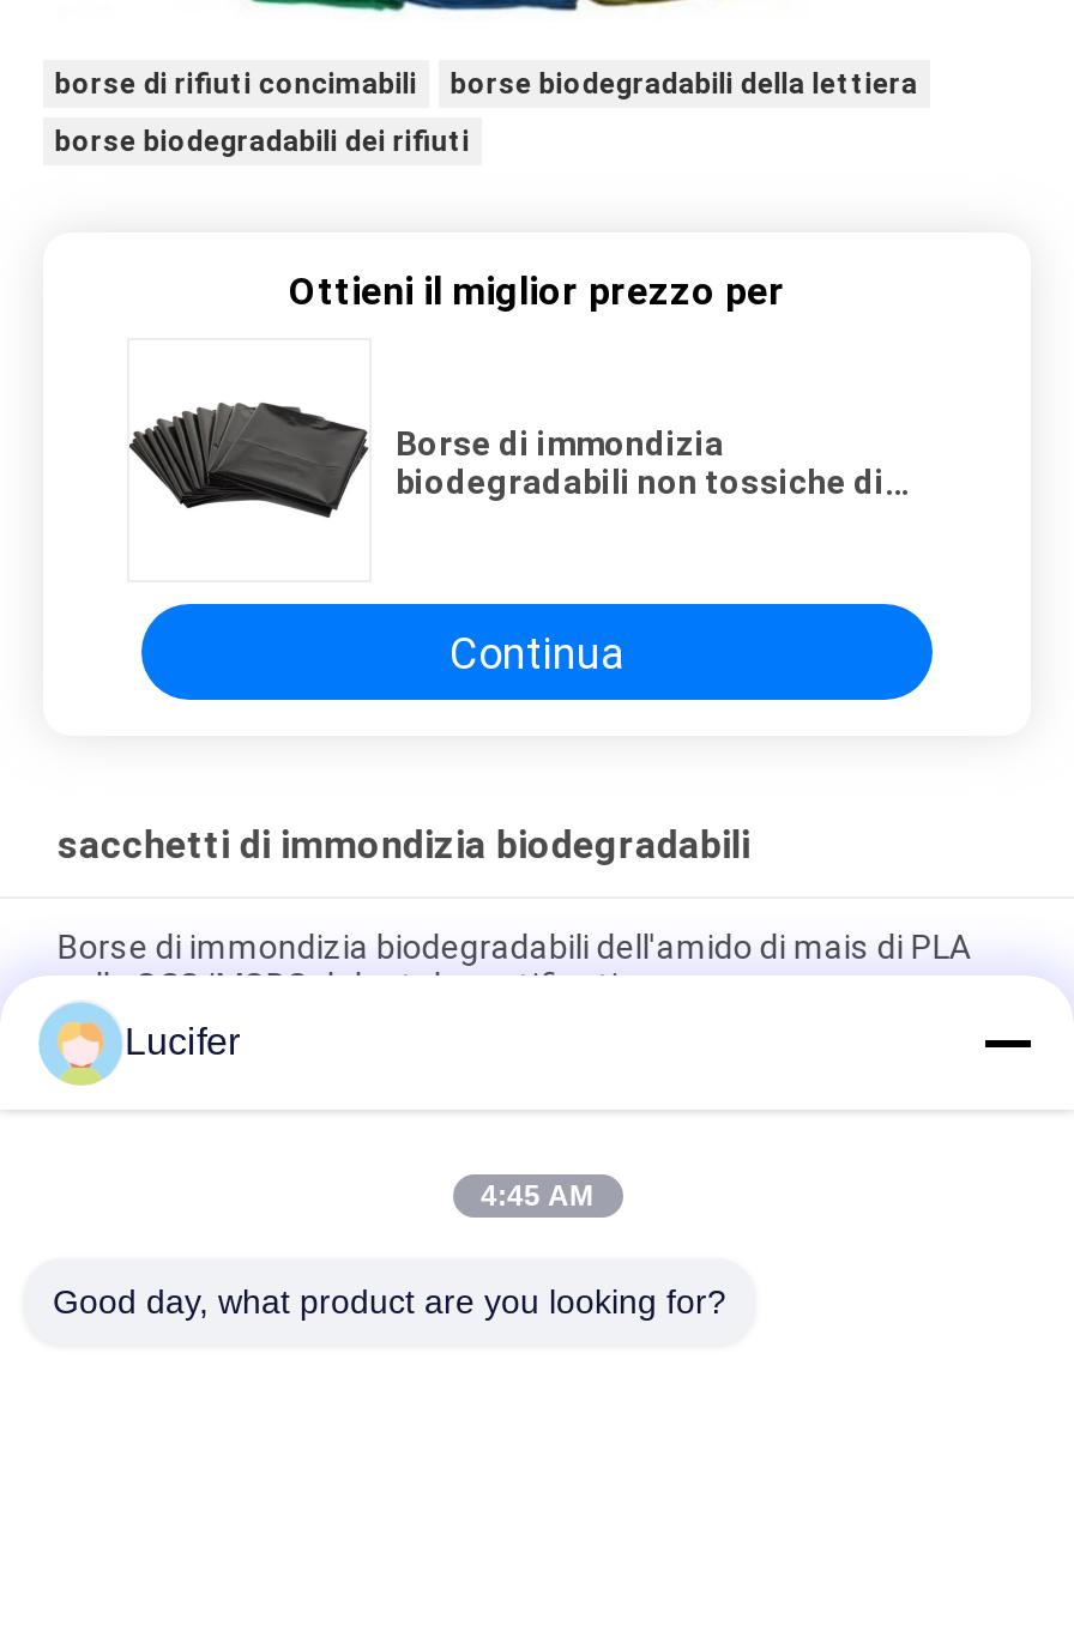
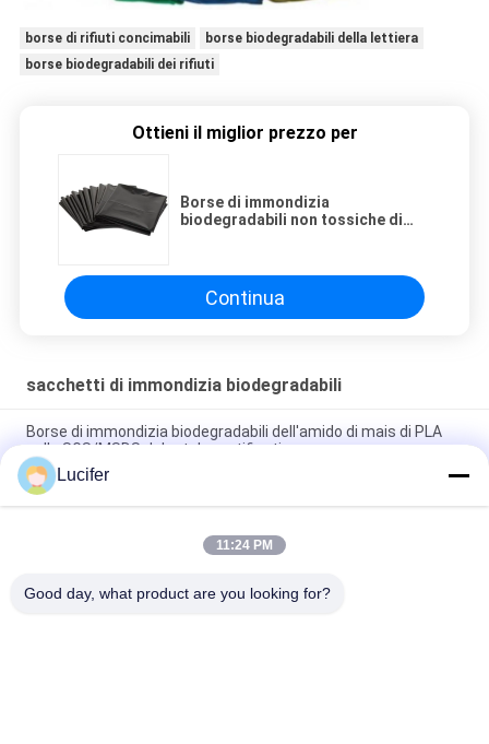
[481,1179,593,1213] 4:45 AM -> [216,538,273,553] 11:24 PM

